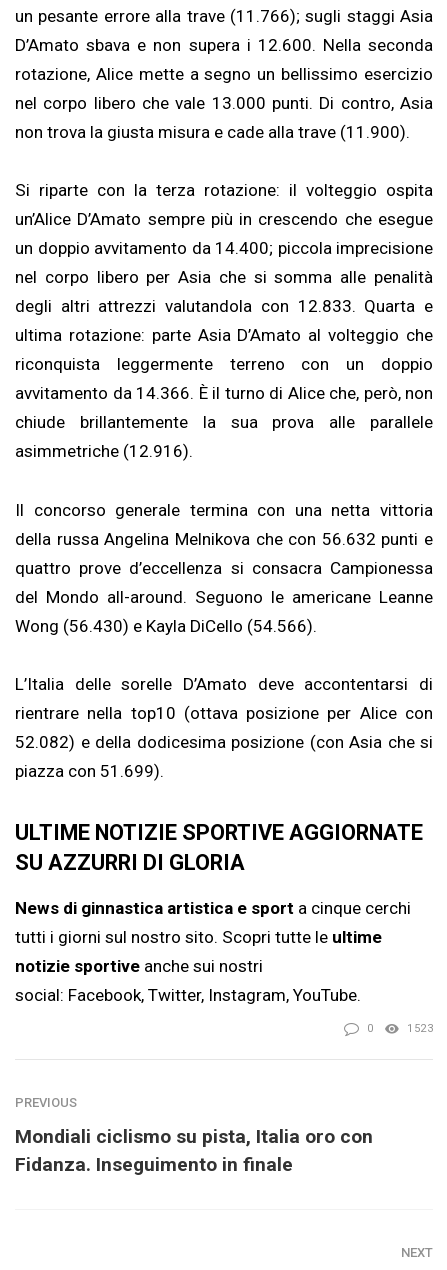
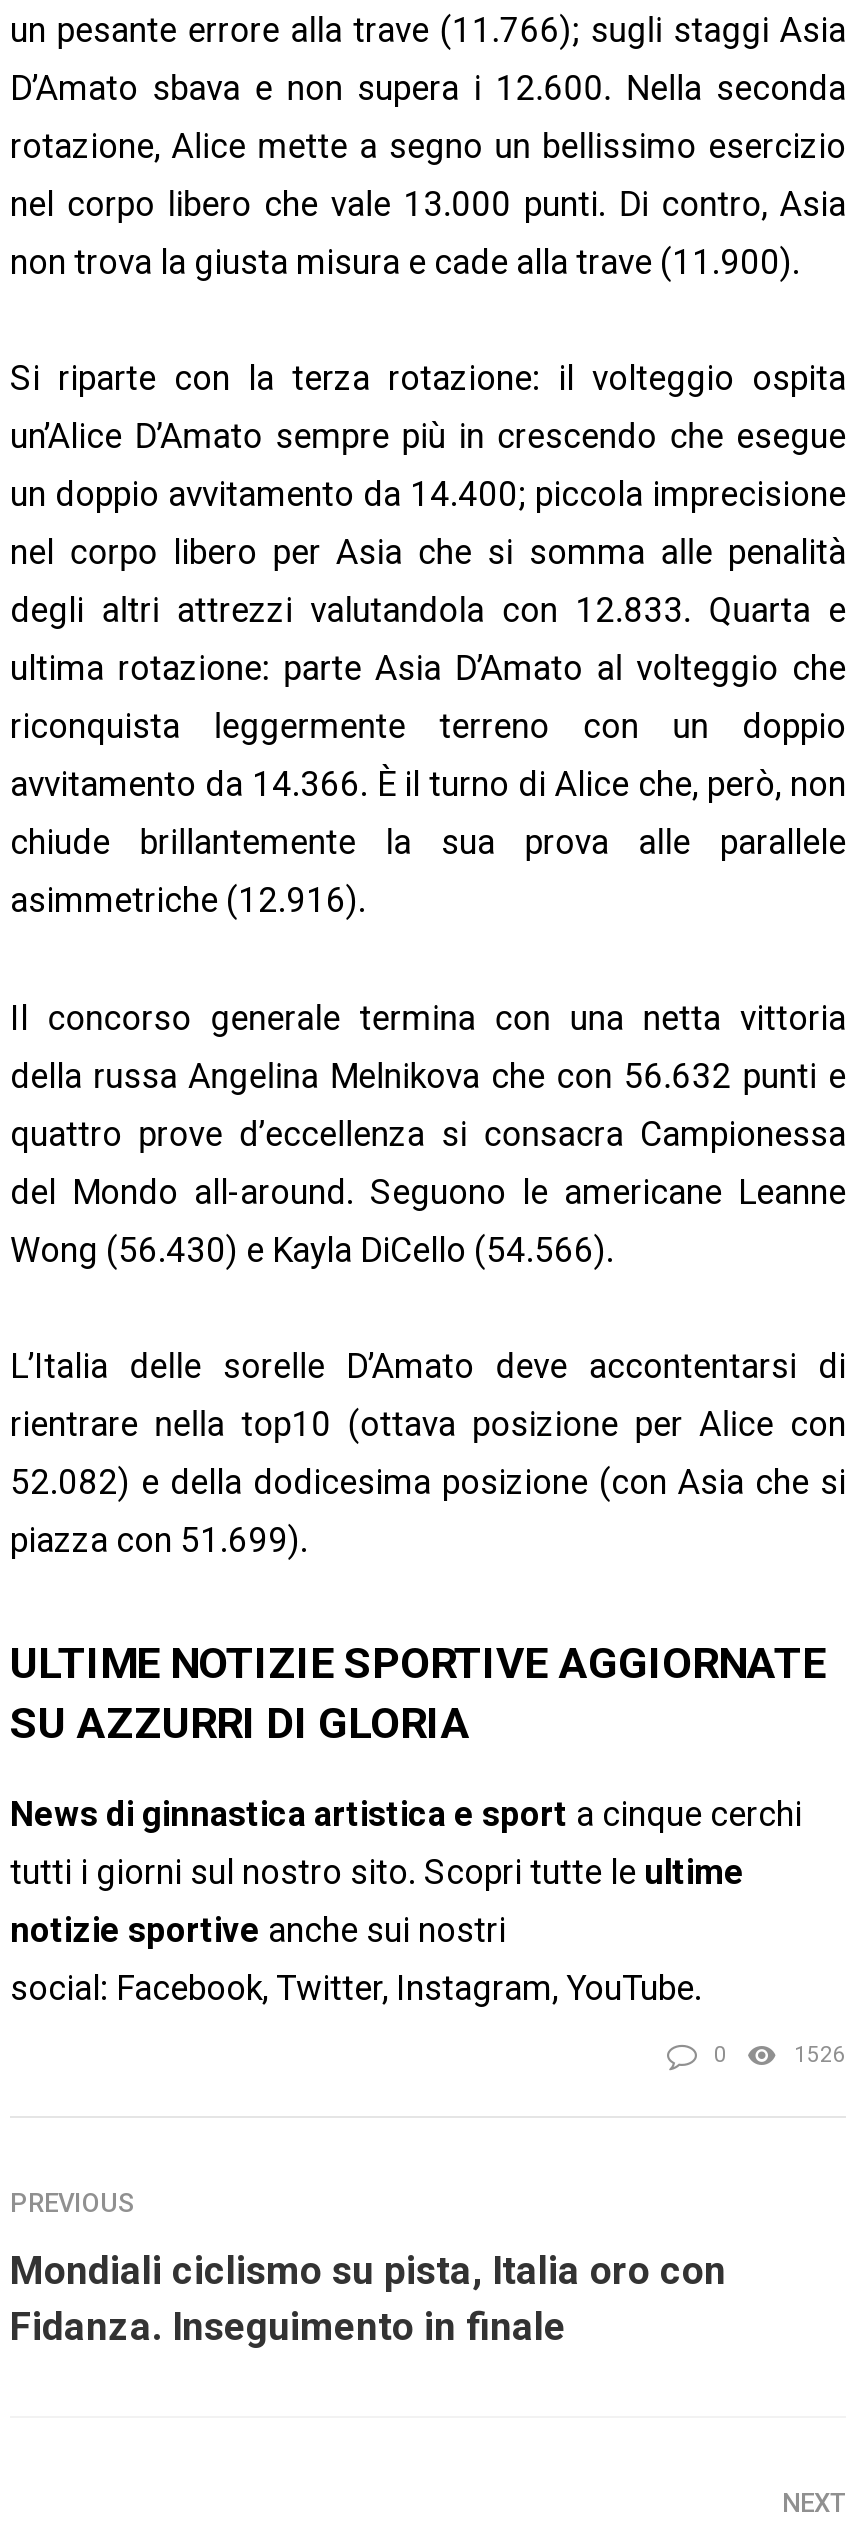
[407,1022,433,1035] 1523 -> [794,2043,846,2069] 1526

